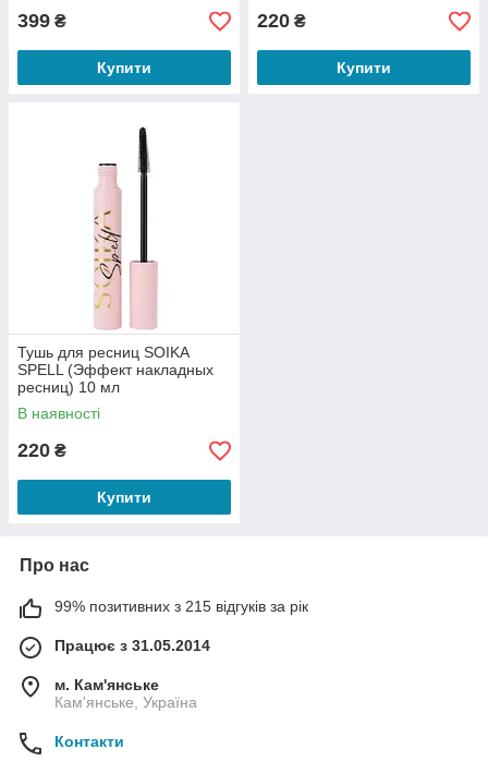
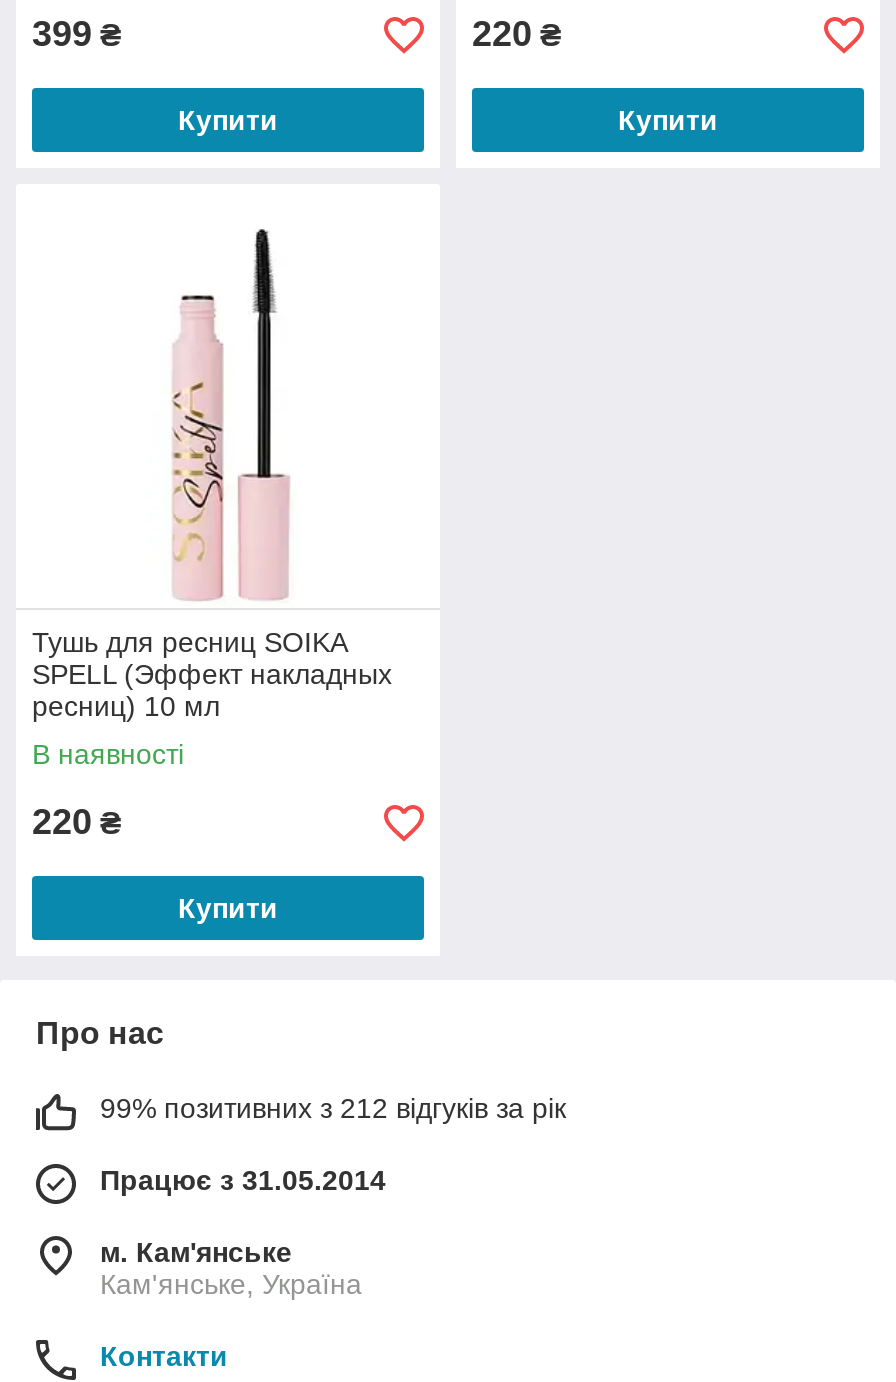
[54,598,308,615] 99% позитивних з 215 відгуків за рік -> [100,1093,566,1125] 99% позитивних з 212 відгуків за рік

